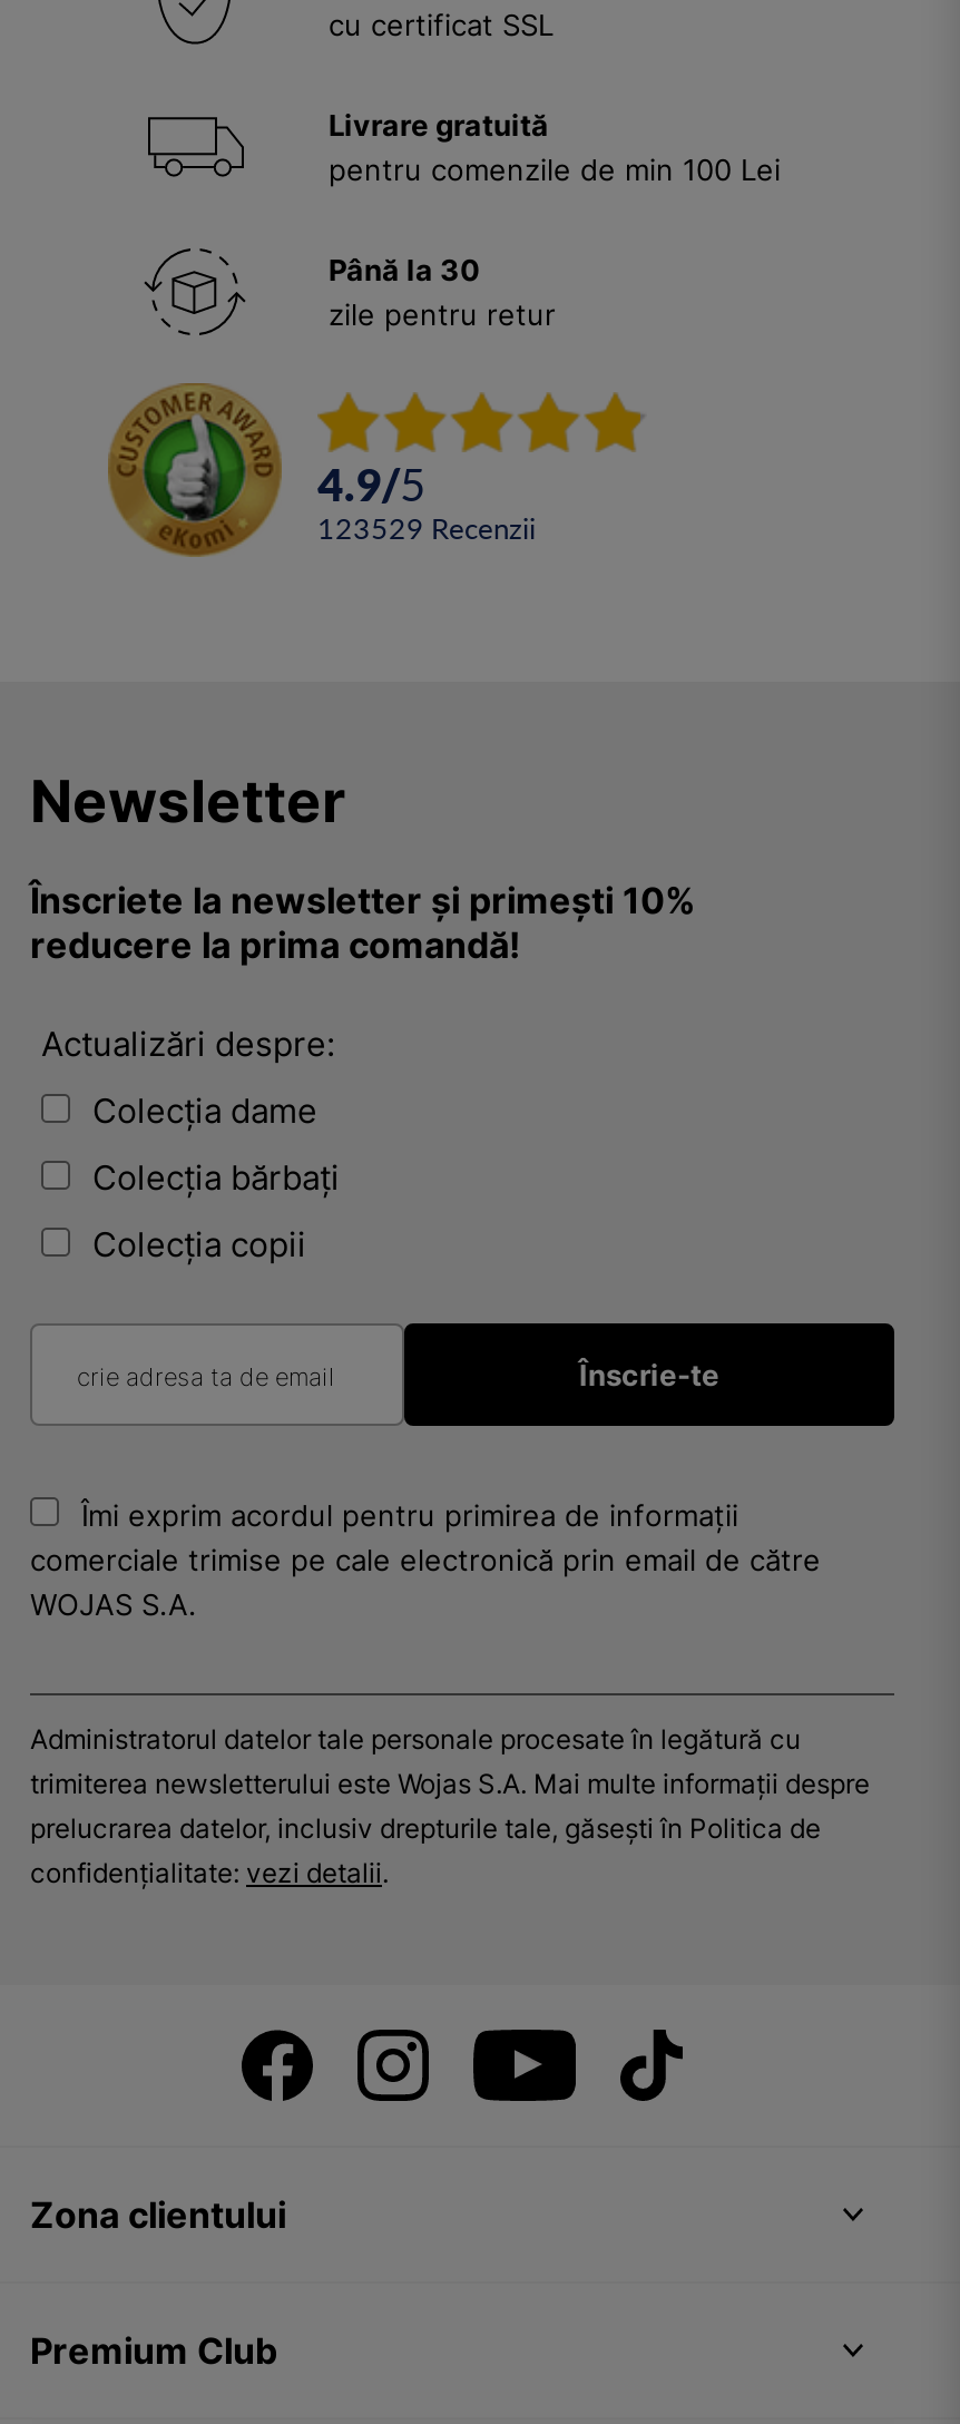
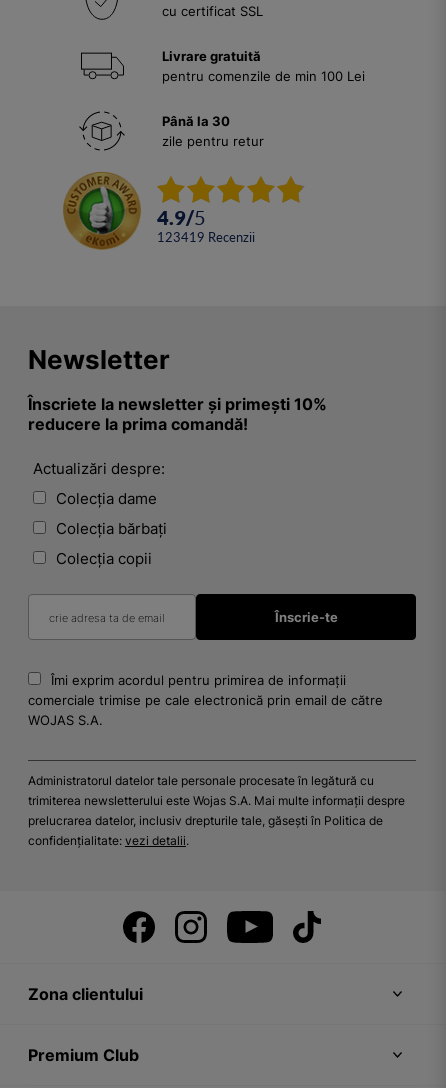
[317,509,536,545] 123529 Recenzii -> [157,228,255,244] 123419 Recenzii

